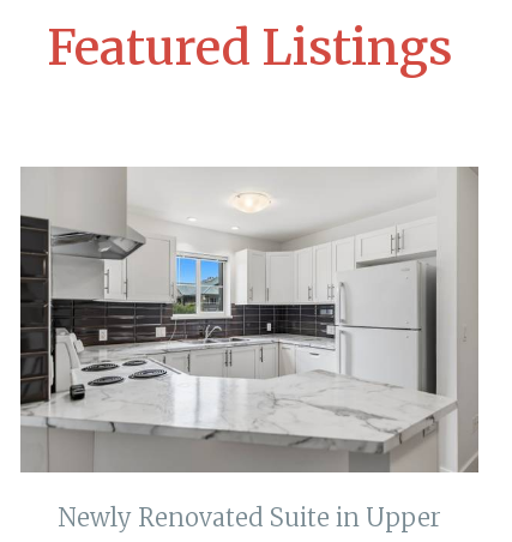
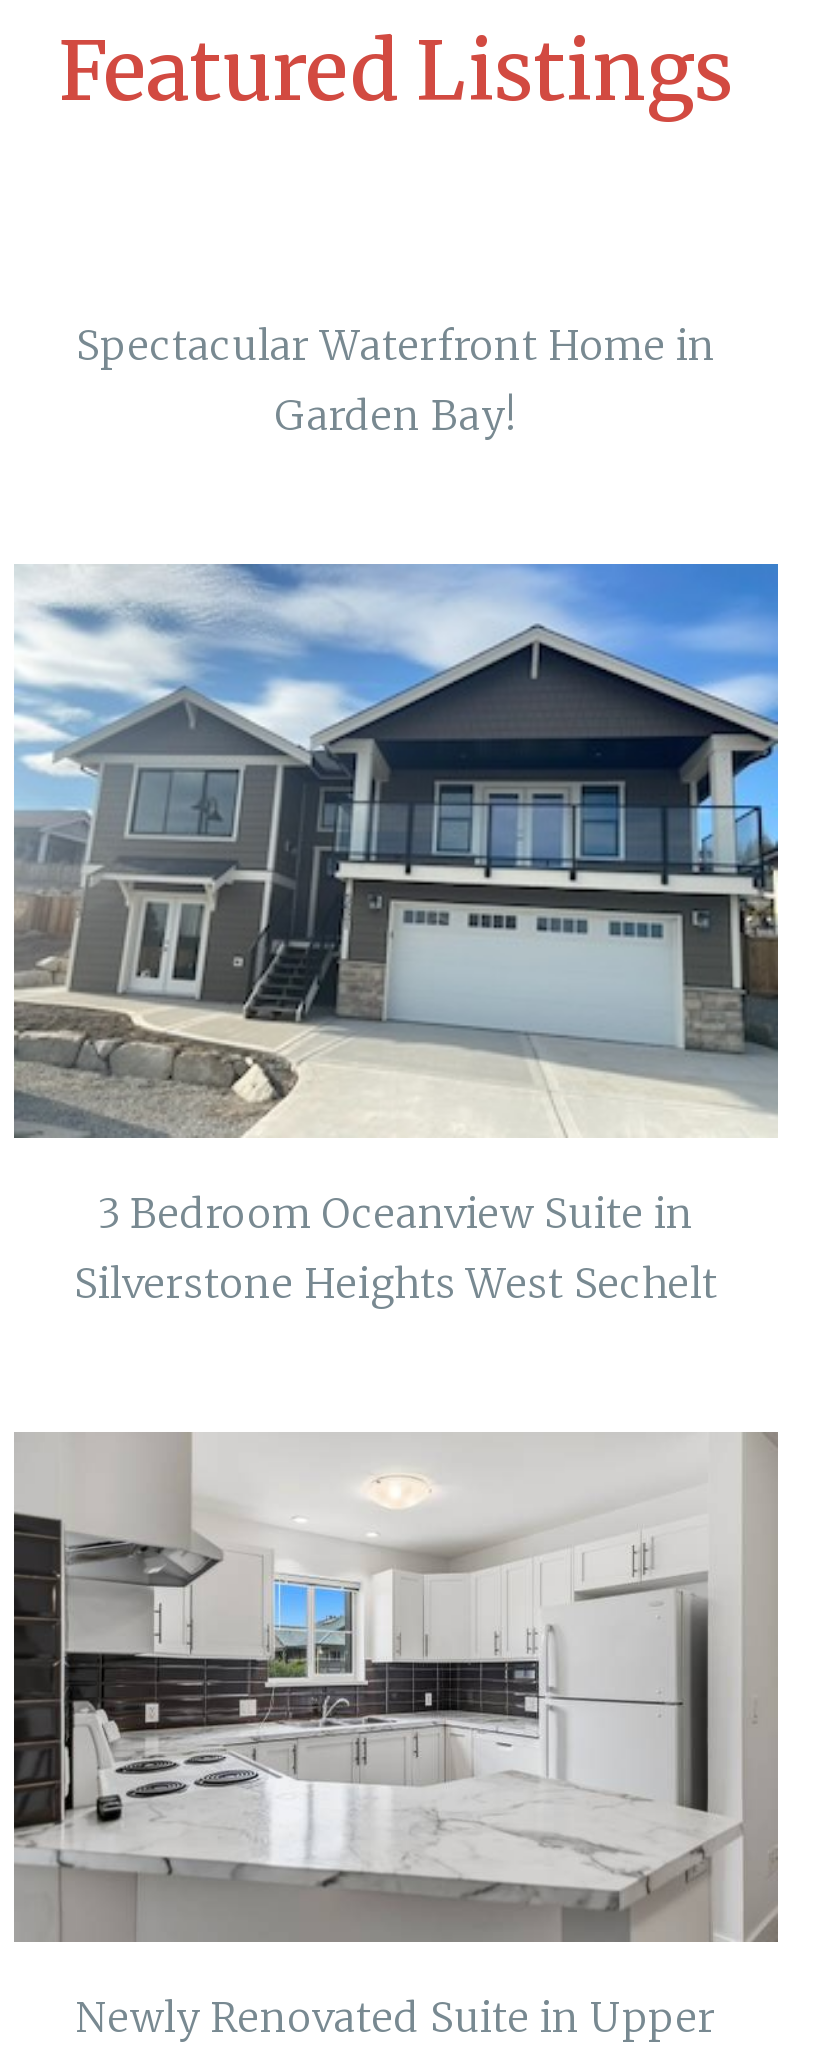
none -> [12,562,780,1308] [image] | 3 Bedroom Oceanview Suite in | Silverstone Heights West Sechelt
none -> [76,320,716,440] Spectacular Waterfront Home in | Garden Bay!

